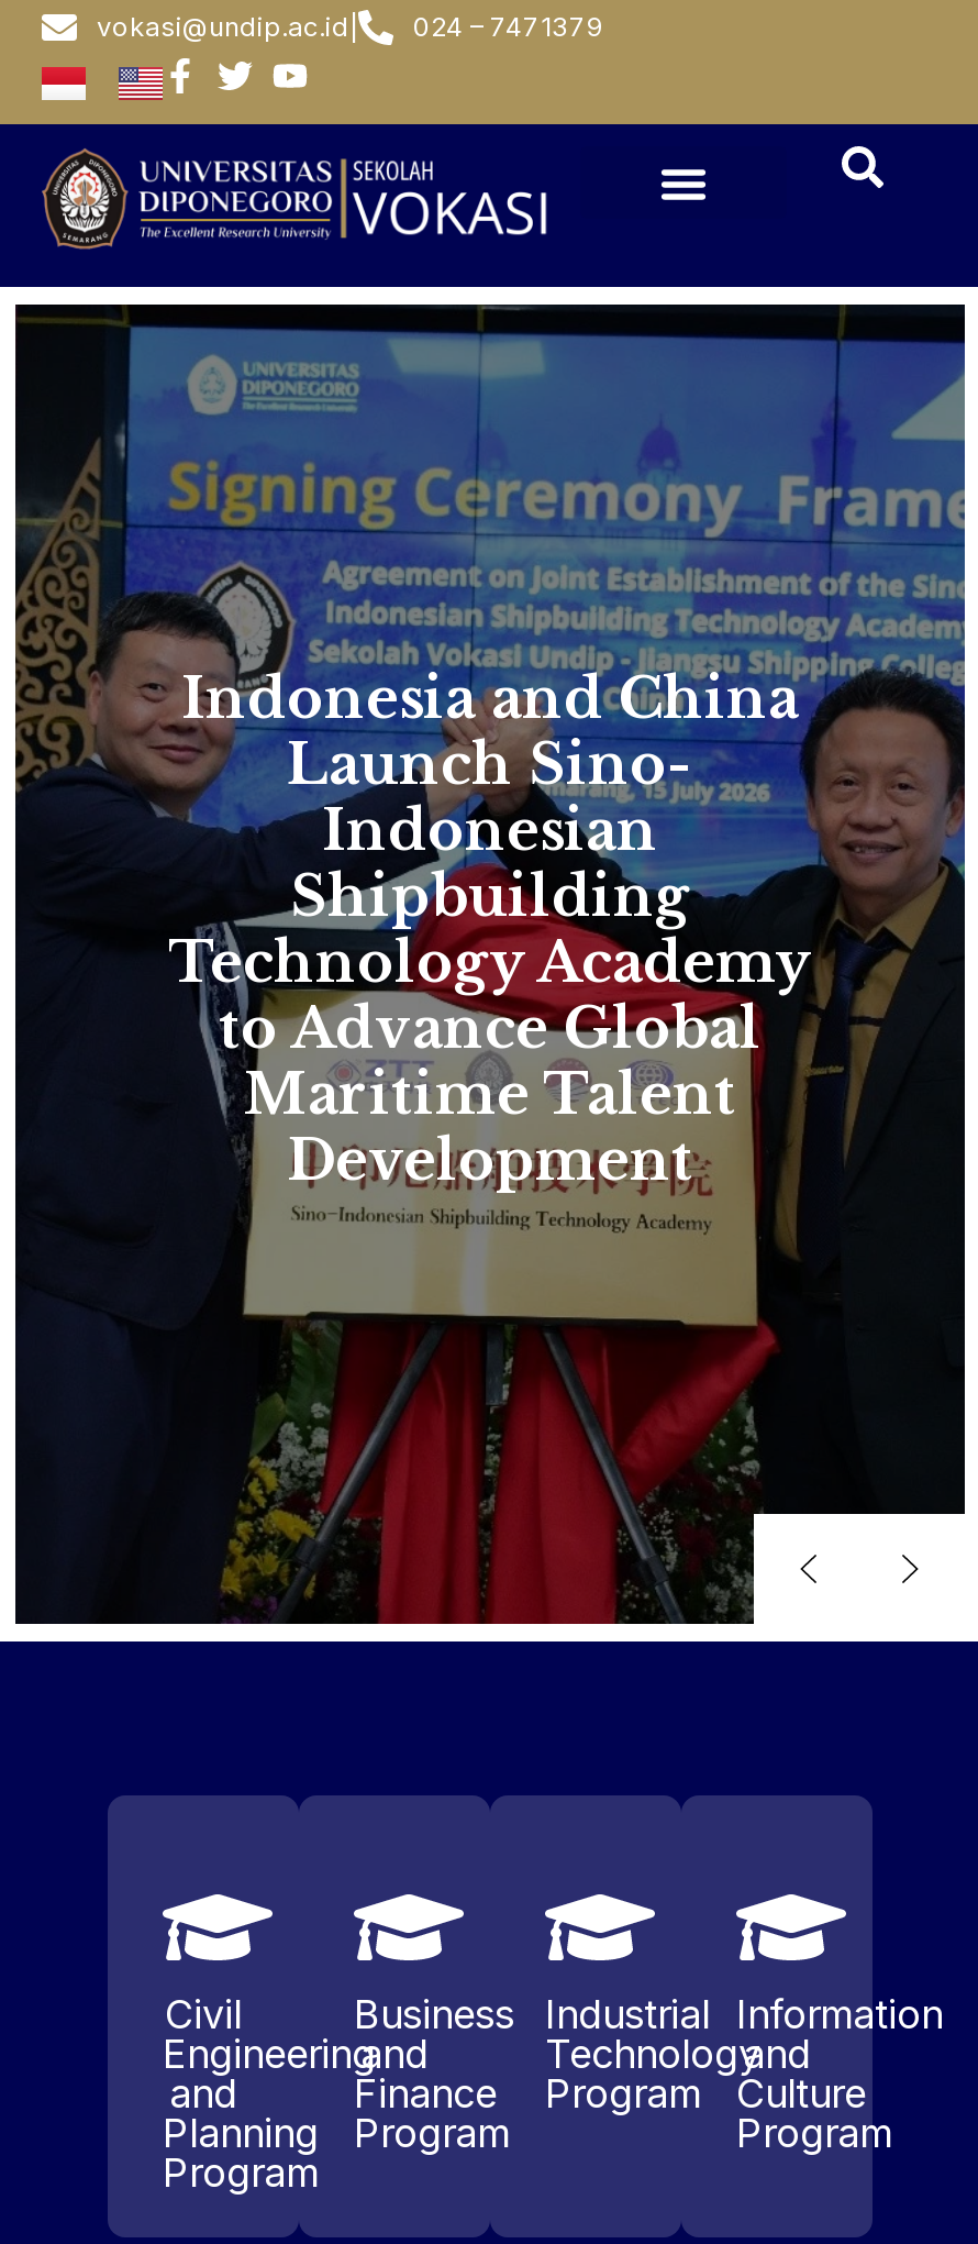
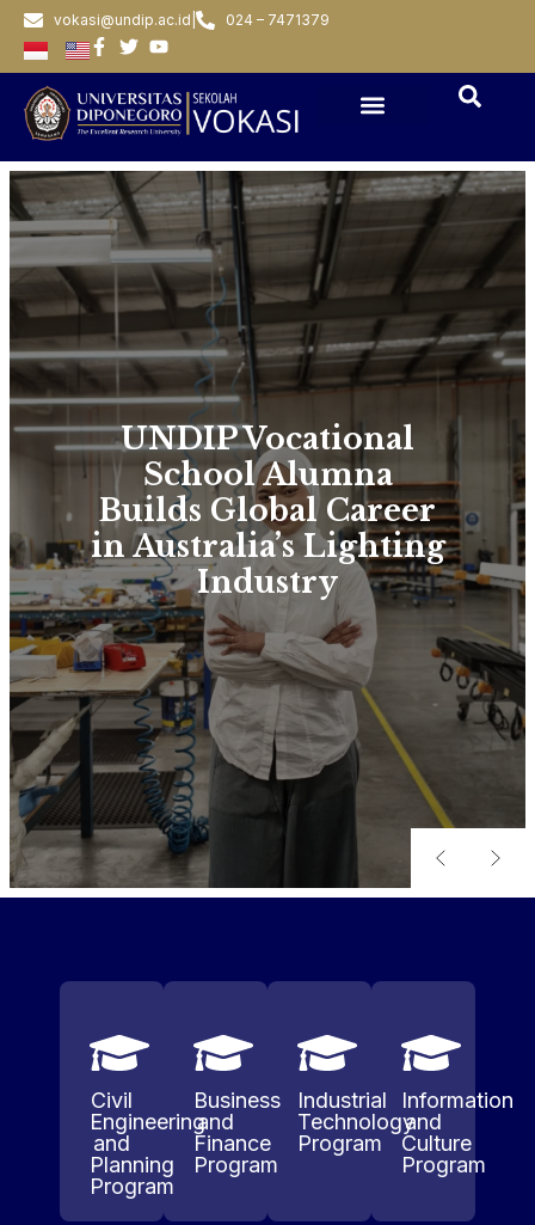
[13,305,967,1624] [image] | Indonesia and China | Launch Sino- | Indonesian | Shipbuilding | Technology Academy | to Advance Global | Maritime Talent | Development -> [8,171,527,888] [image] | UNDIPVocational | School Alumna | Builds Global Career | in Australia’s Lighting | Industry

